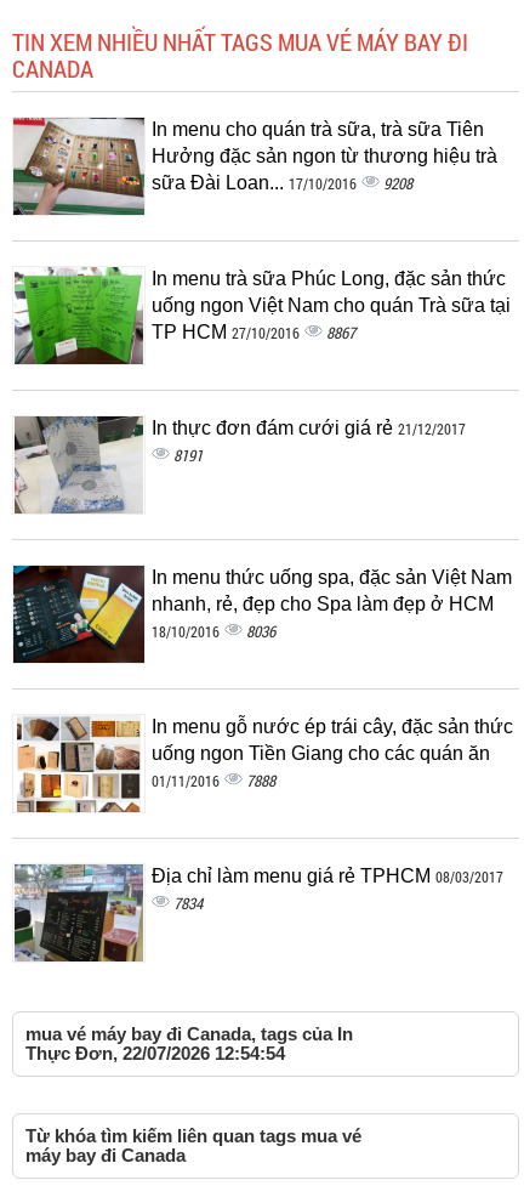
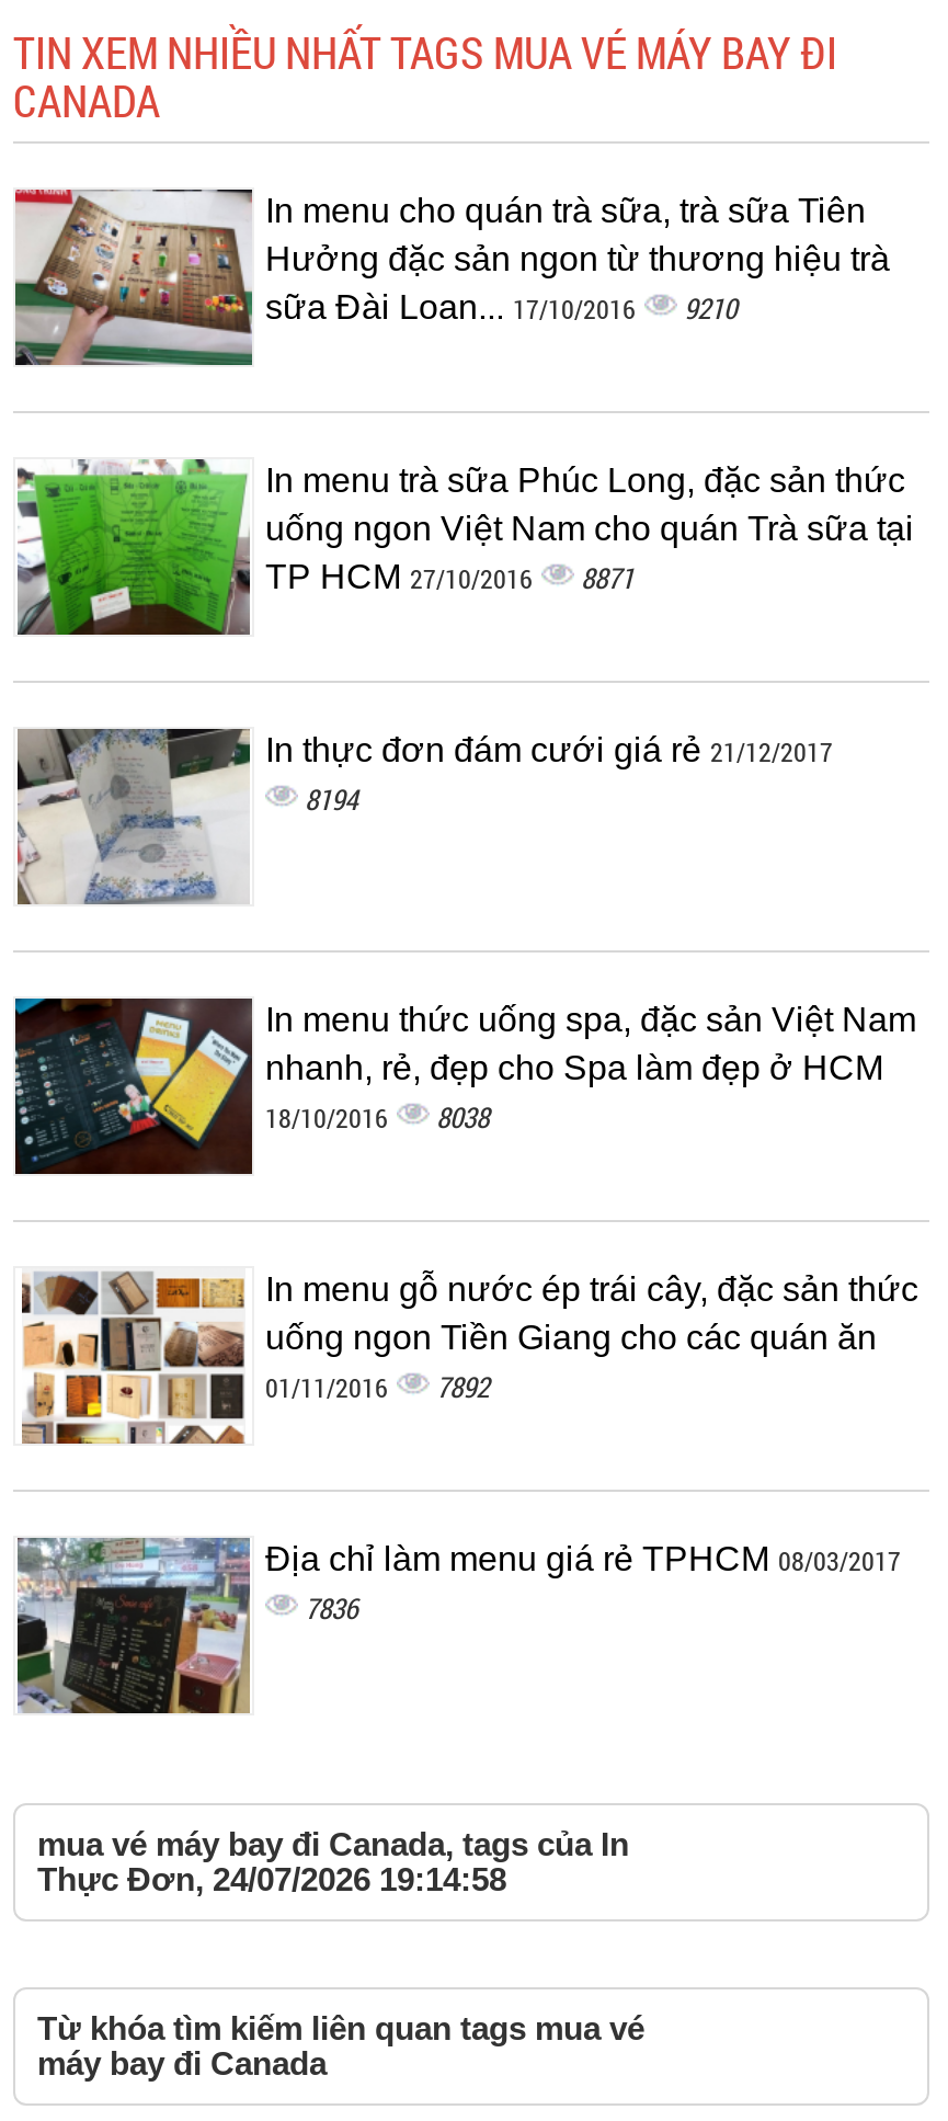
[152,172,412,194] sữa Đài Loan... 17/10/2016 9208 -> [265,288,736,328] sữa Đài Loan... 17/10/2016 9210
[152,322,355,344] TP HCM 27/10/2016 8867 -> [265,558,633,597] TP HCM 27/10/2016 8871
[173,444,203,466] 8191 -> [305,779,357,819] 8194
[152,620,275,642] 18/10/2016 8036 -> [265,1097,489,1137] 18/10/2016 8038
[152,770,275,792] 01/11/2016 7888 -> [265,1367,489,1406] 01/11/2016 7892
[173,892,203,914] 7834 -> [305,1588,357,1628] 7836
[25,1043,285,1063] Thực Đơn, 22/07/2026 12:54:54 -> [37,1860,506,1897] Thực Đơn, 24/07/2026 19:14:58

